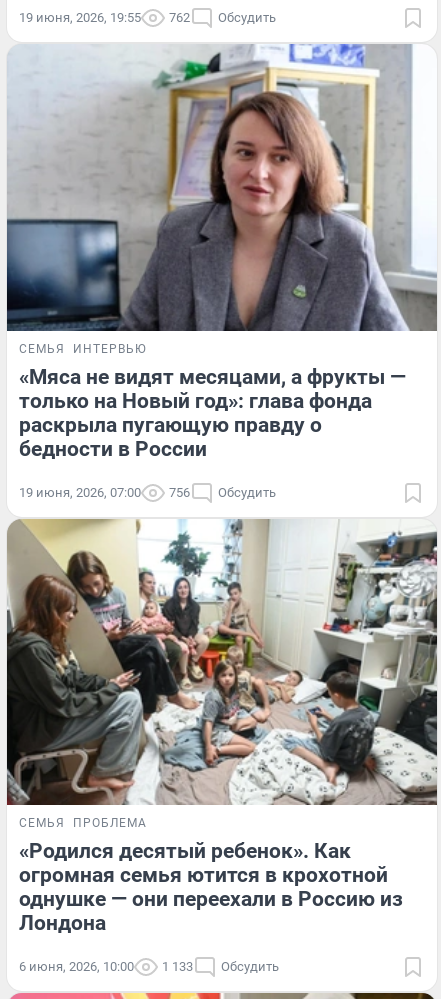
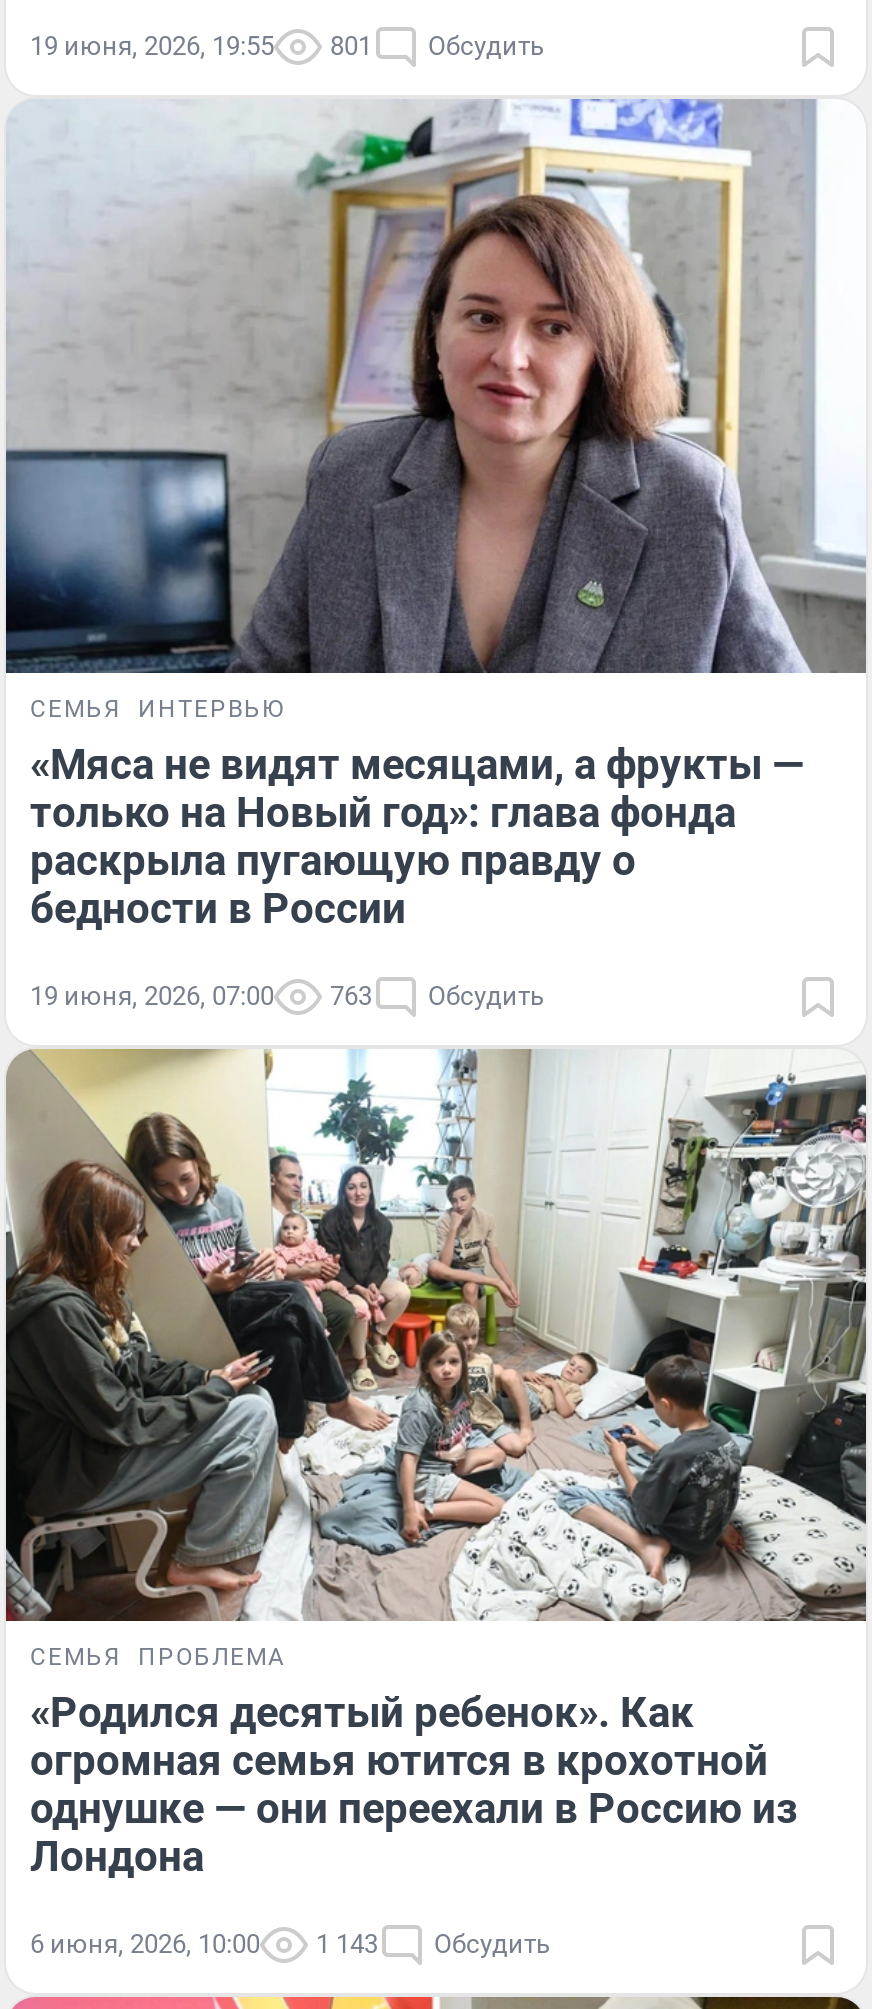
[19,10,276,25] 19 июня, 2026, 19:55 762 Обсудить -> [30,31,544,61] 19 июня, 2026, 19:55 801 Обсудить
[19,485,276,500] 19 июня, 2026, 07:00 756 Обсудить -> [30,980,544,1010] 19 июня, 2026, 07:00 763 Обсудить
[162,959,193,974] 1 133 -> [316,1929,378,1959] 1 143

